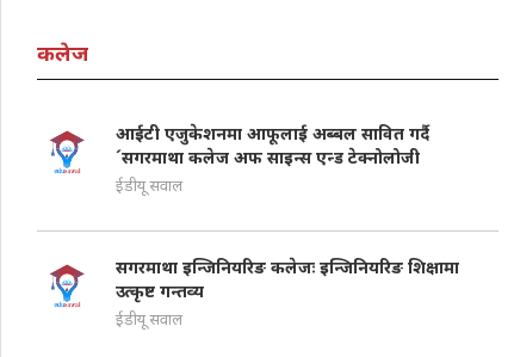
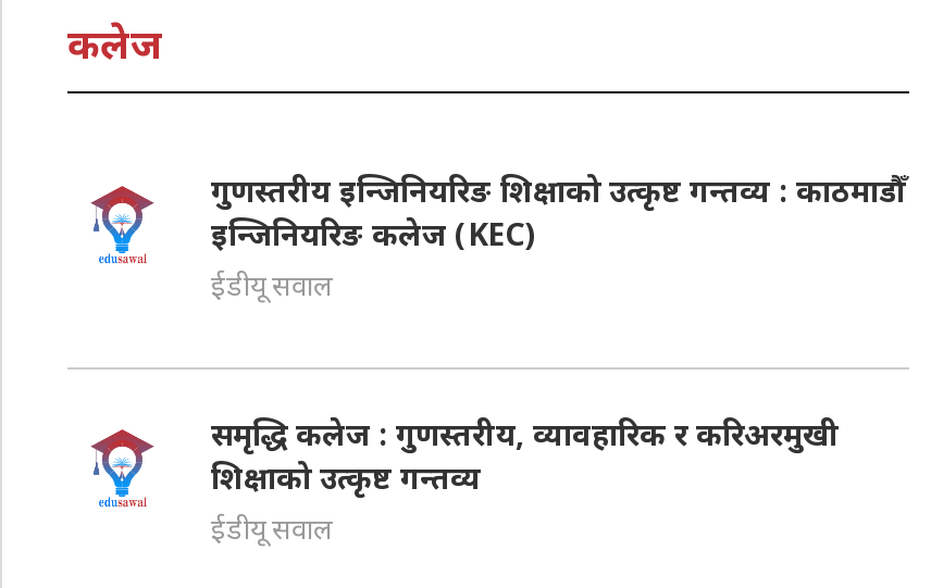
[116,122,429,168] आईटी एजुकेशनमा आफूलाई अब्बल सावित गर्दै | ´सगरमाथा कलेज अफ साइन्स एन्ड टेक्नोलोजी -> [211,169,905,254] गुणस्तरीय इन्जिनियरिङ शिक्षाको उत्कृष्ट गन्तव्य : काठमाडौँ | इन्जिनियरिङ कलेज (KEC)
[116,255,459,302] सगरमाथा इन्जिनियरिङ कलेजः इन्जिनियरिङ शिक्षामा | उत्कृष्ट गन्तव्य -> [211,413,840,497] समृद्धि कलेज : गुणस्तरीय, व्यावहारिक र करिअरमुखी | शिक्षाको उत्कृष्ट गन्तव्य

